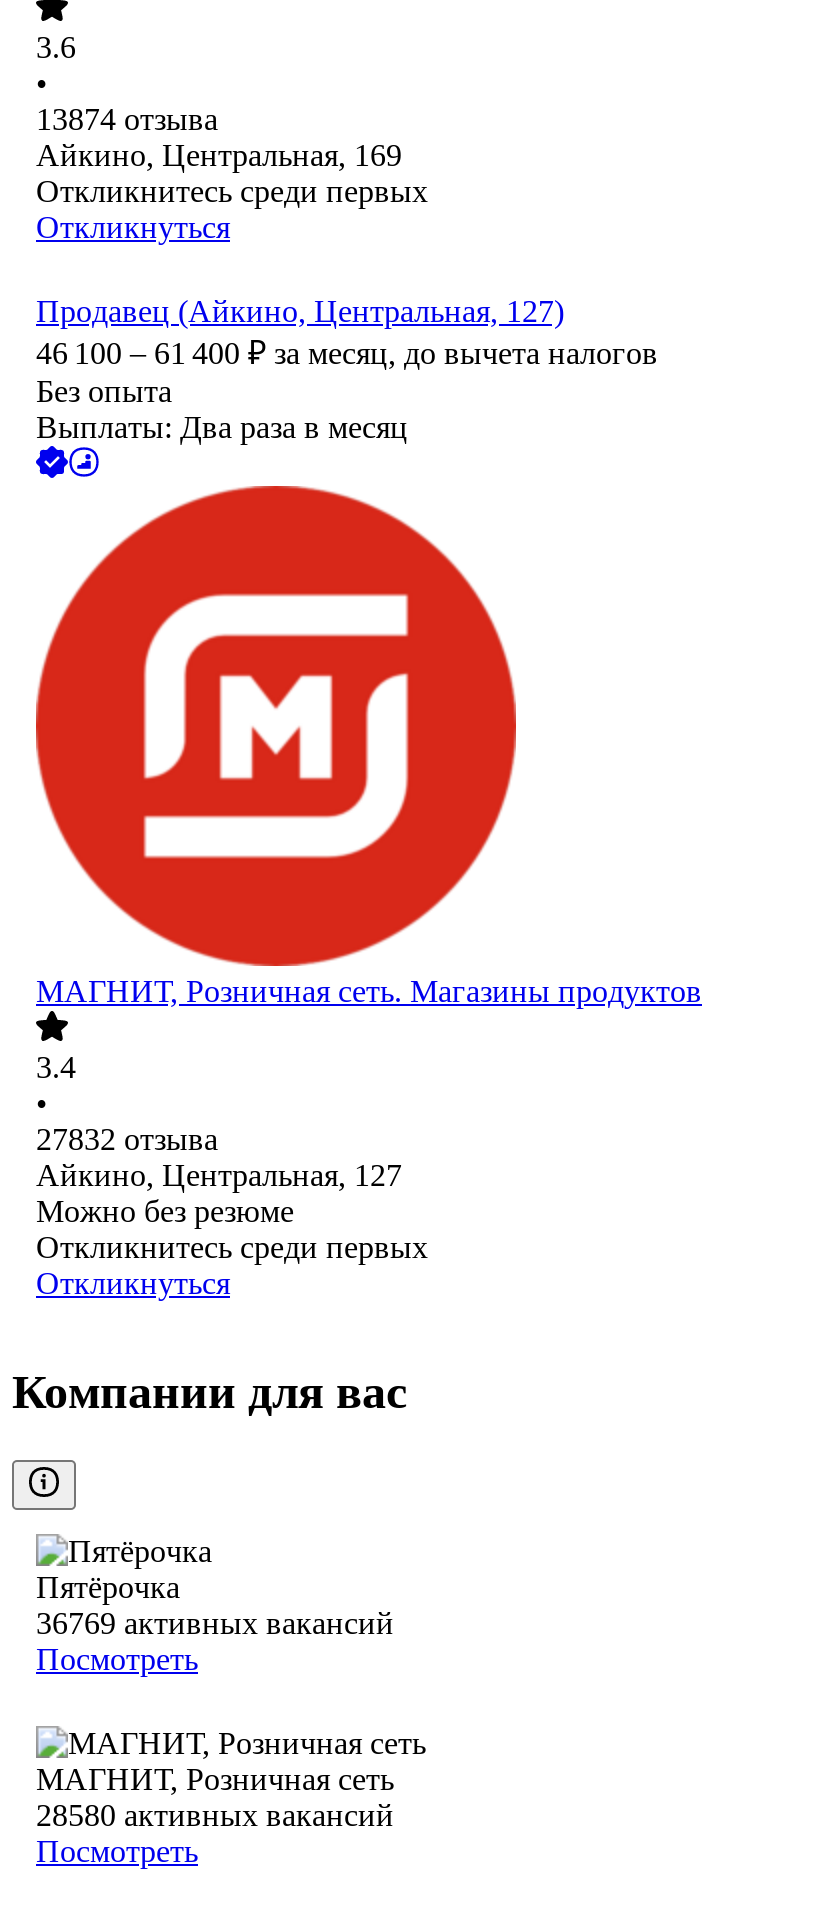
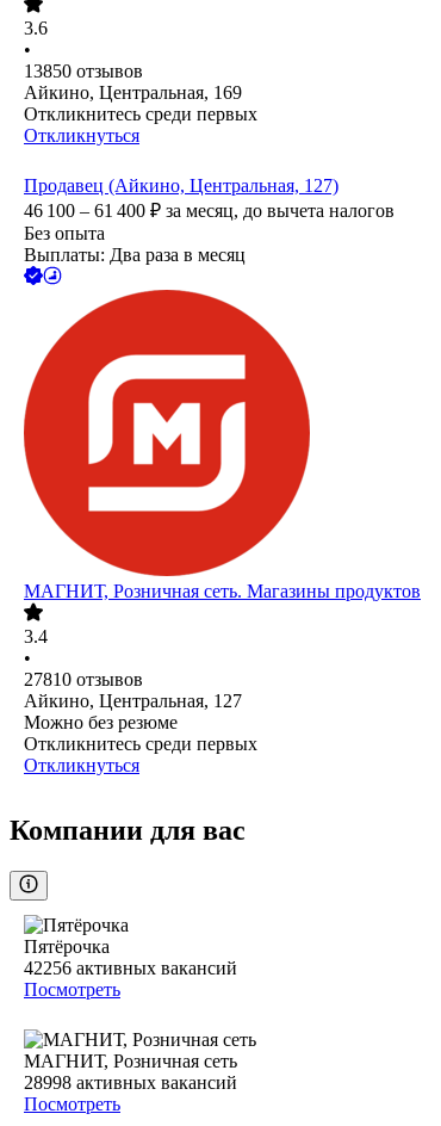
[36,103,218,137] 13874 отзыва -> [24,61,143,82] 13850 отзывов
[36,1123,218,1157] 27832 отзыва -> [24,670,143,690] 27810 отзывов
[36,1607,394,1641] 36769 активных вакансий -> [24,958,237,978] 42256 активных вакансий
[36,1799,394,1833] 28580 активных вакансий -> [24,1073,237,1093] 28998 активных вакансий

